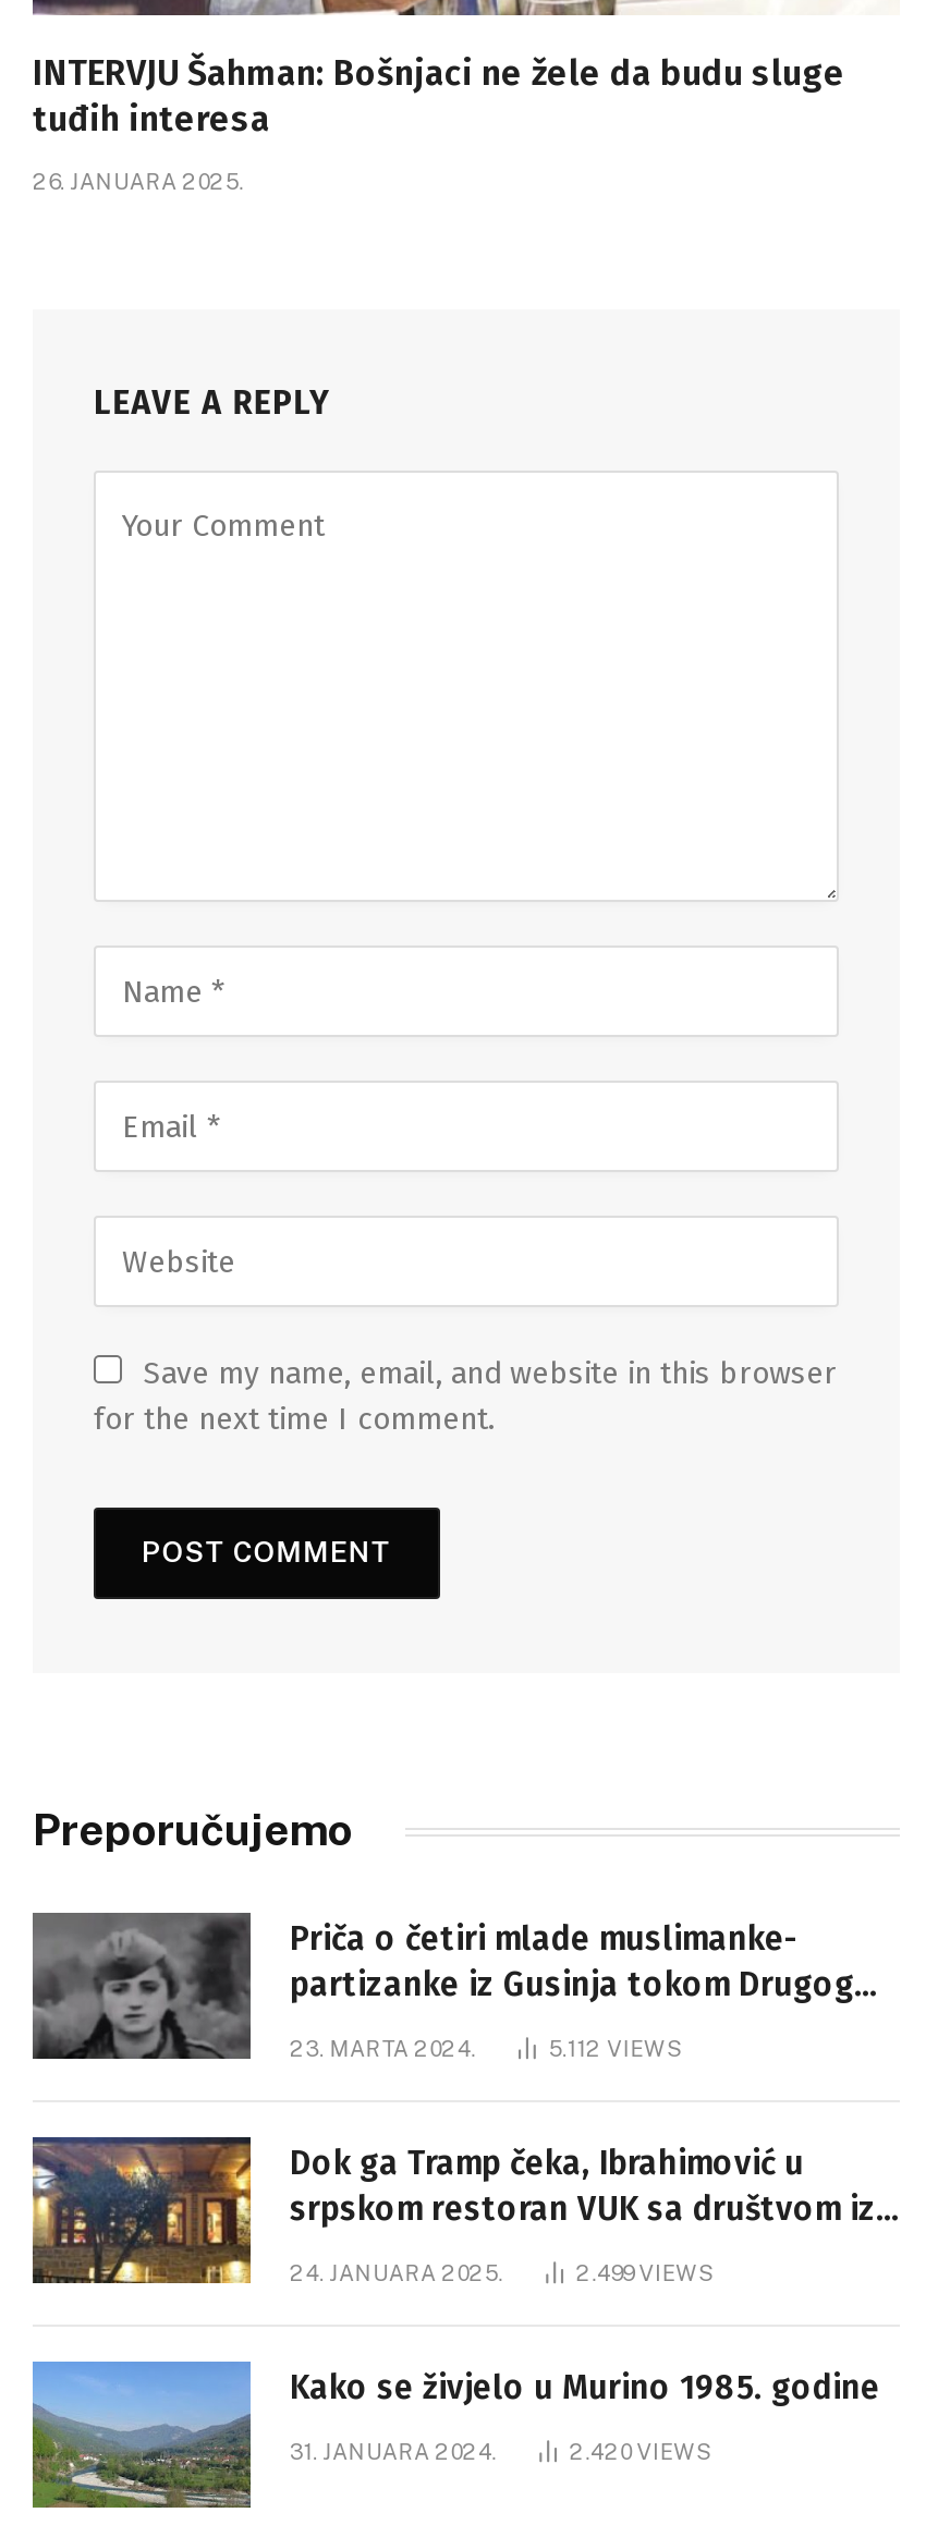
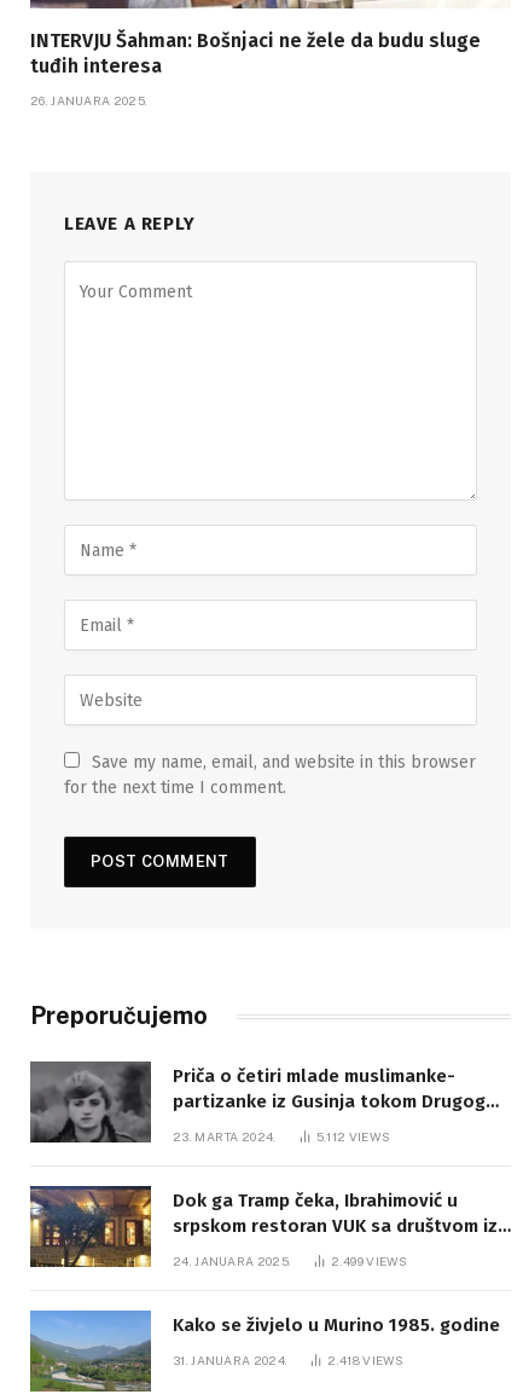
[570,2438,712,2464] 2.420 VIEWS -> [328,1353,404,1367] 2.418 VIEWS

